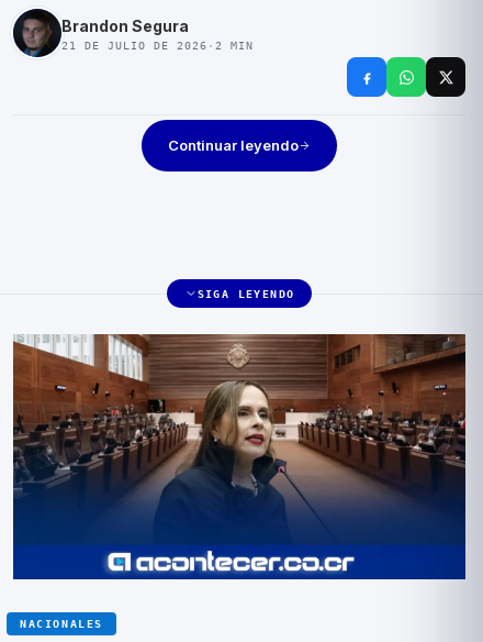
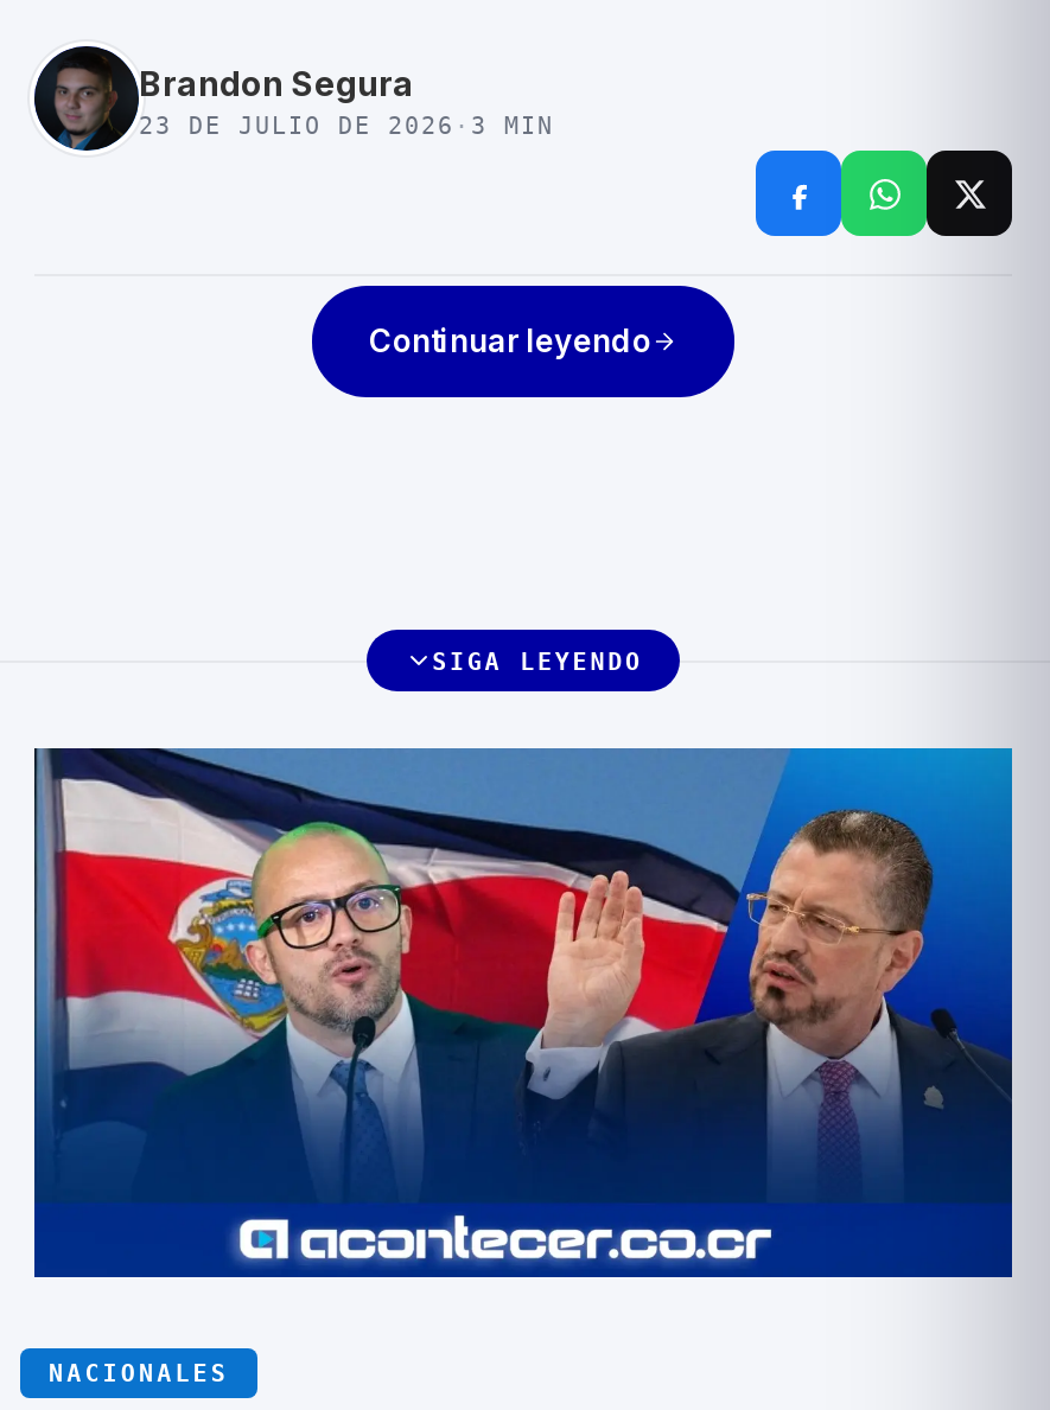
[61,40,254,52] 21 DE JULIO DE 2026 · 2 MIN -> [139,114,554,140] 23 DE JULIO DE 2026 · 3 MIN
[12,333,467,520] [image] -> [32,746,1014,1151] [image]

